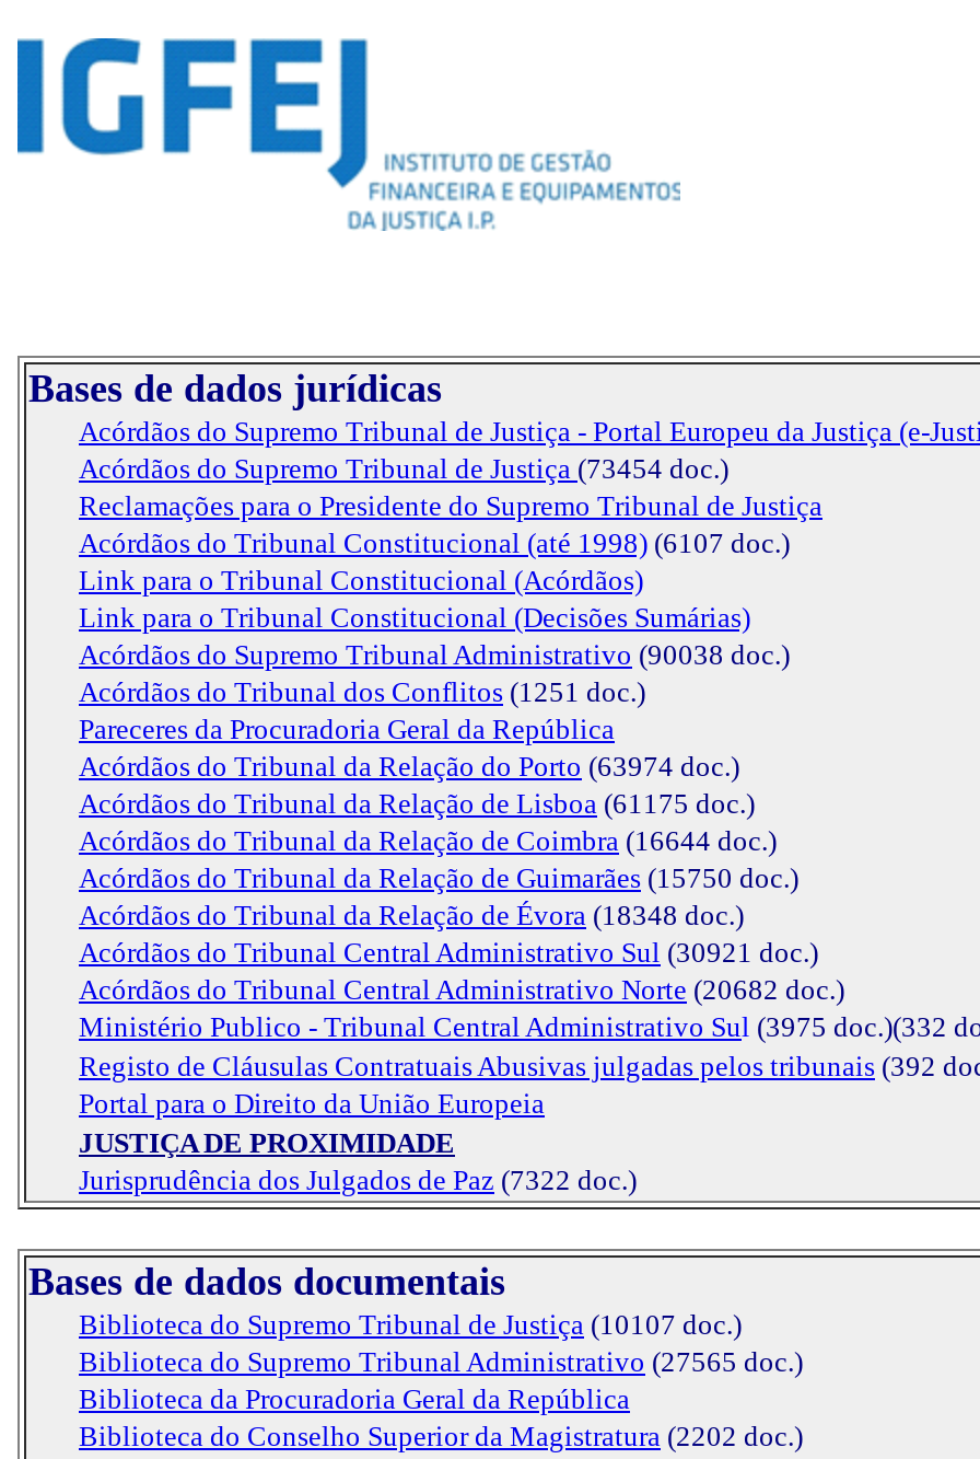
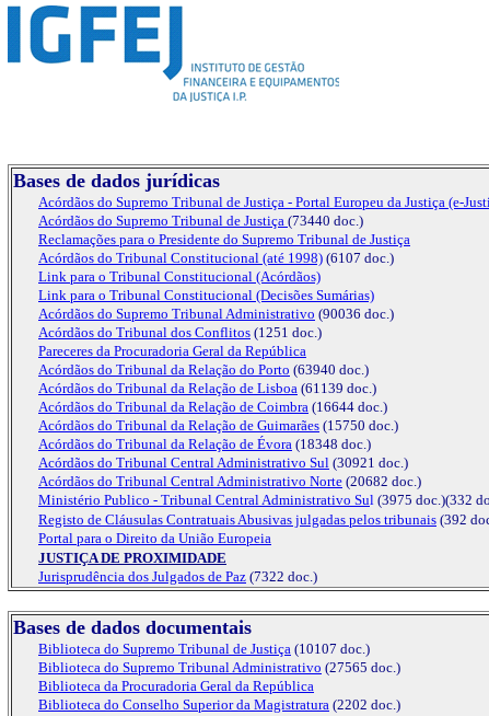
[79,452,728,485] Acórdãos do Supremo Tribunal de Justiça (73454 doc.) -> [38,212,363,229] Acórdãos do Supremo Tribunal de Justiça (73440 doc.)
[79,638,790,671] Acórdãos do Supremo Tribunal Administrativo (90038 doc.) -> [38,305,394,322] Acórdãos do Supremo Tribunal Administrativo (90036 doc.)
[79,750,739,783] Acórdãos do Tribunal da Relação do Porto (63974 doc.) -> [38,361,369,378] Acórdãos do Tribunal da Relação do Porto (63940 doc.)
[79,787,755,820] Acórdãos do Tribunal da Relação de Lisboa (61175 doc.) -> [38,380,376,396] Acórdãos do Tribunal da Relação de Lisboa (61139 doc.)

